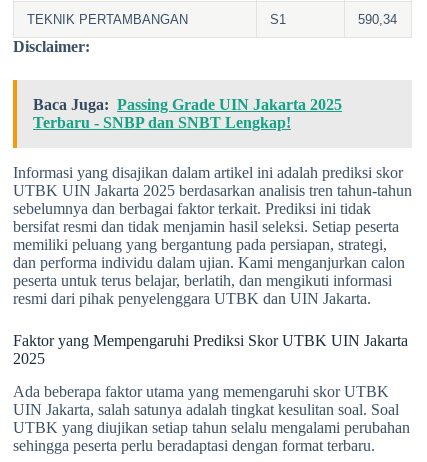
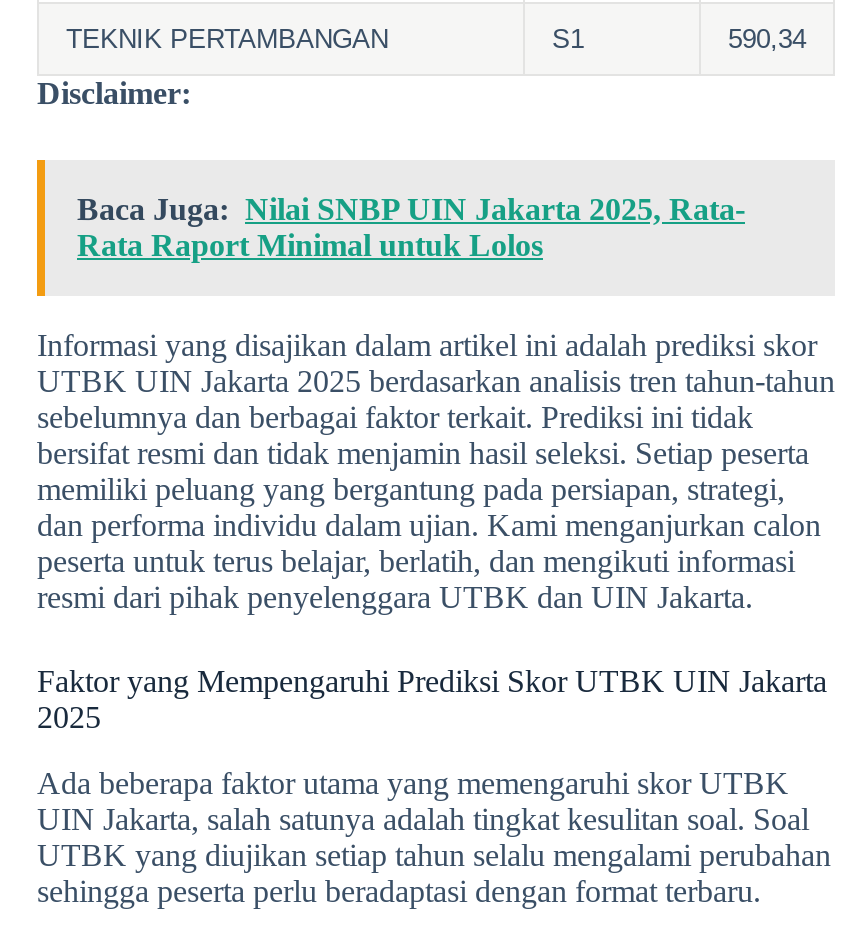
[33,96,342,131] Baca Juga: Passing Grade UIN Jakarta 2025 | Terbaru - SNBP dan SNBT Lengkap! -> [77,192,745,262] Baca Juga: Nilai SNBP UIN Jakarta 2025, Rata- | Rata Raport Minimal untuk Lolos

